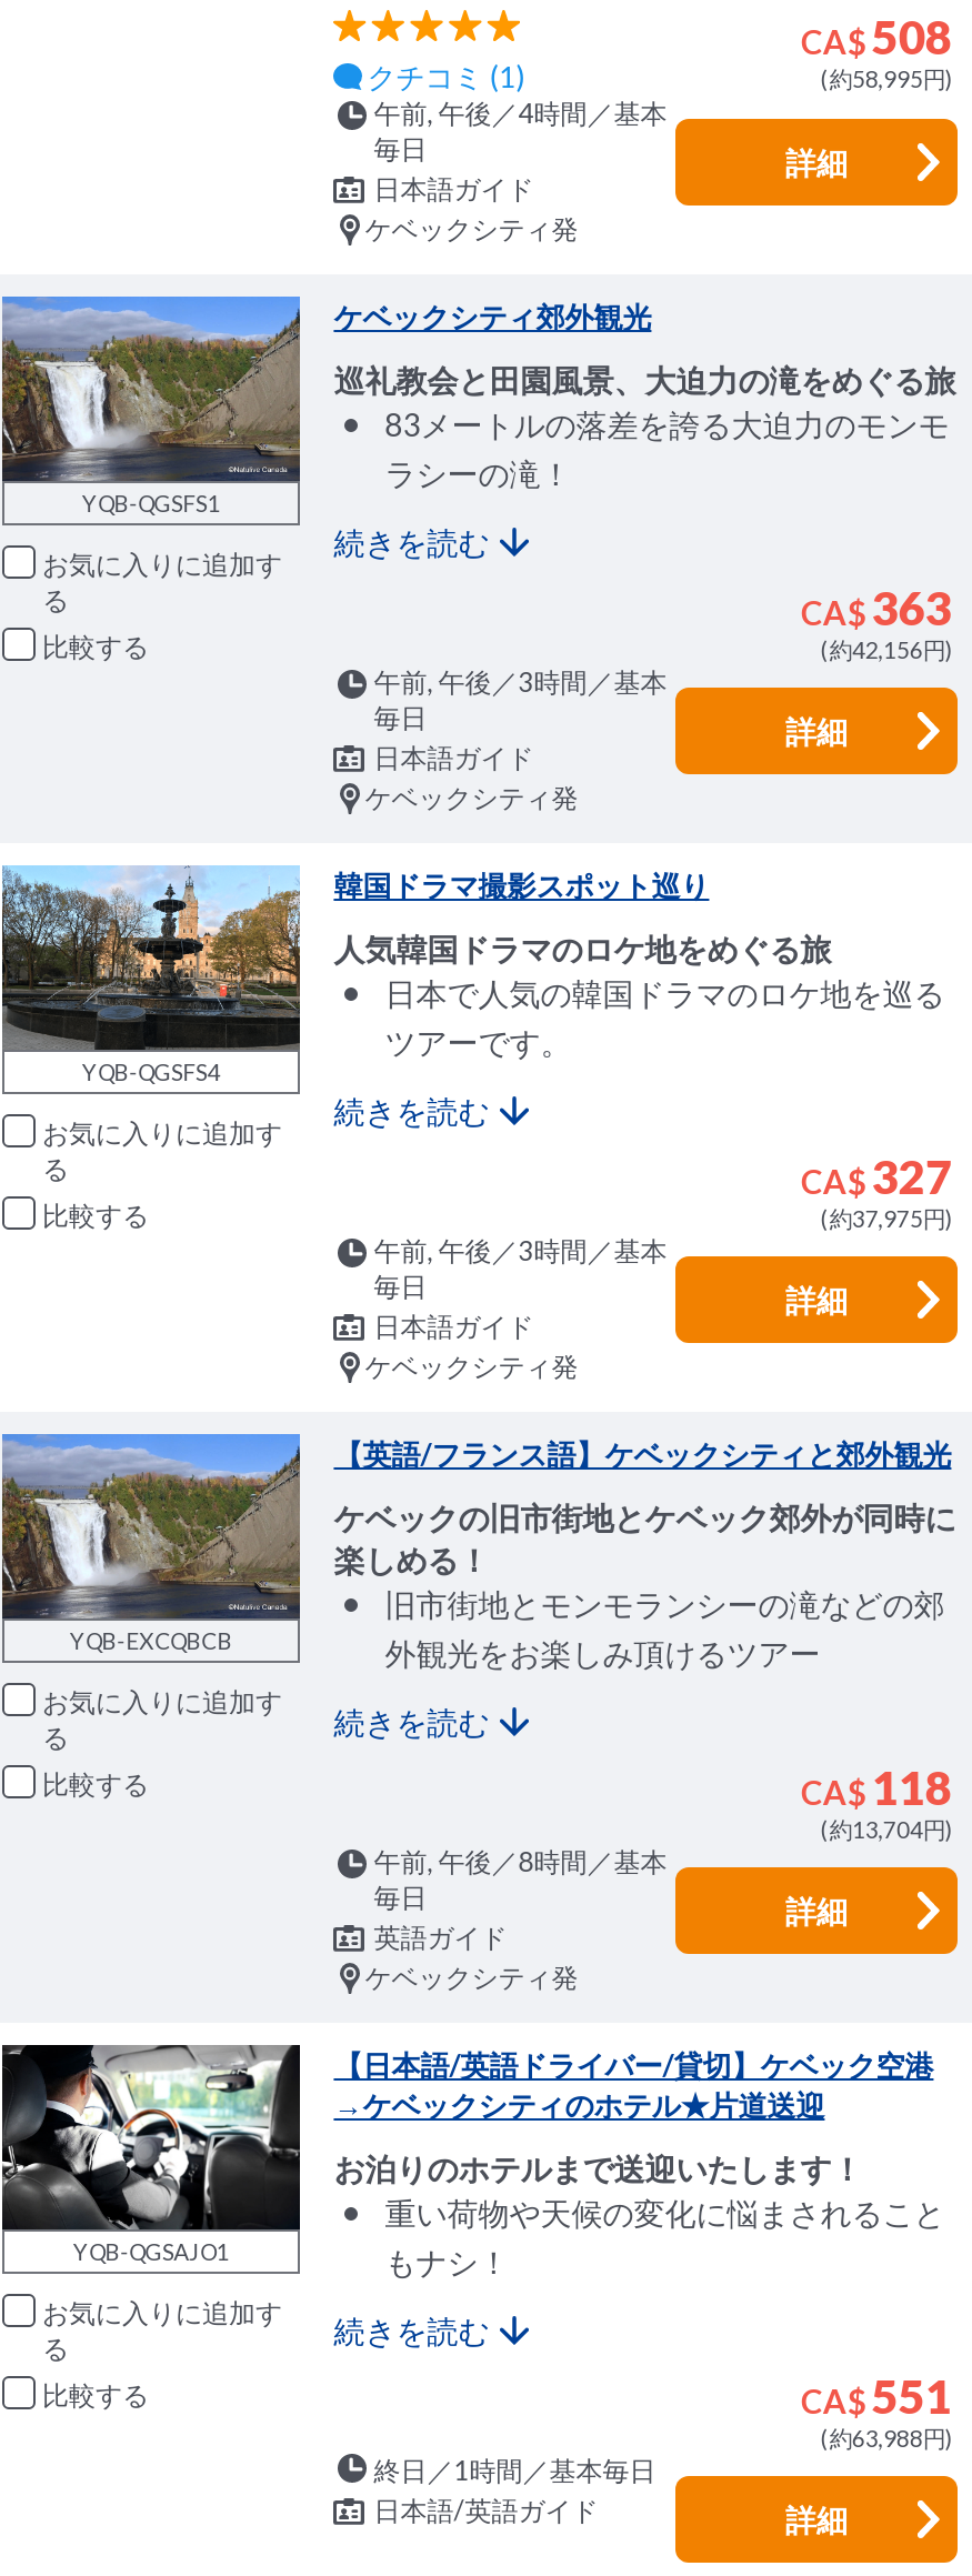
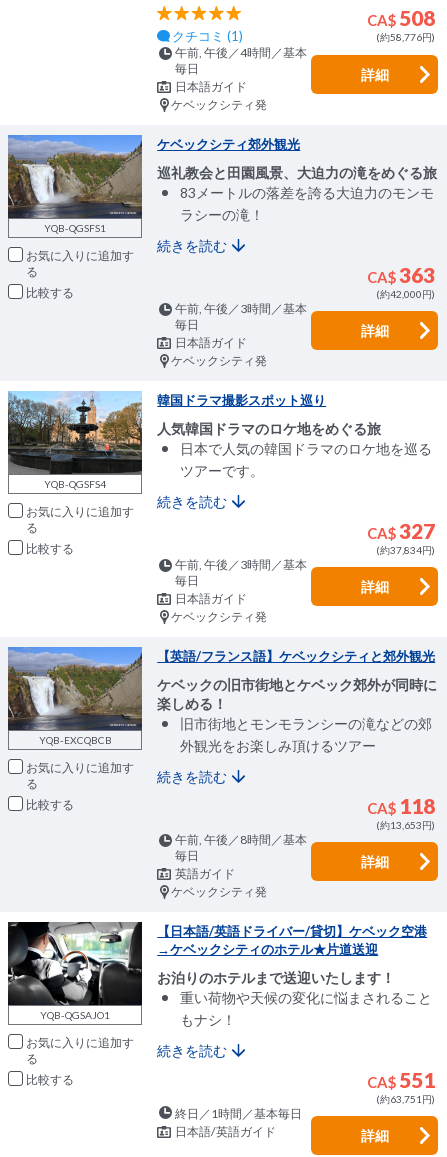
[821,66,952,92] (約58,995円) -> [376,31,435,43] (約58,776円)
[821,637,952,663] (約42,156円) -> [376,288,435,300] (約42,000円)
[821,1205,952,1232] (約37,975円) -> [376,544,435,556] (約37,834円)
[821,1816,952,1843] (約13,704円) -> [376,819,435,831] (約13,653円)
[821,2425,952,2452] (約63,988円) -> [376,1093,435,1105] (約63,751円)

